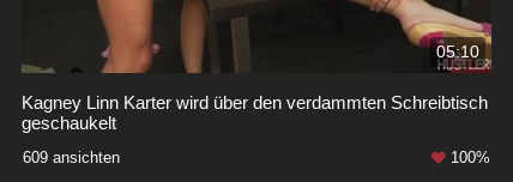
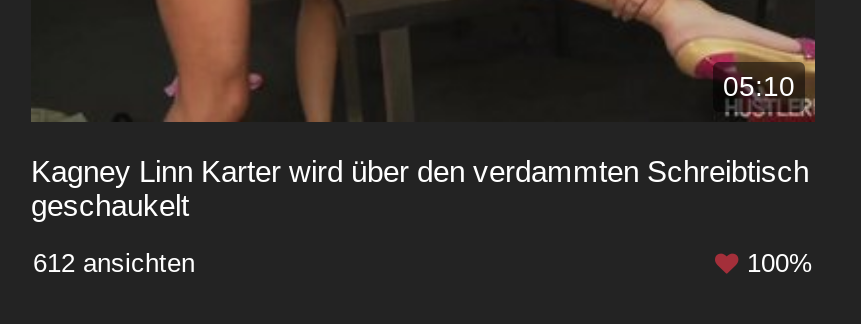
[23,149,120,167] 609 ansichten -> [33,248,195,278] 612 ansichten

